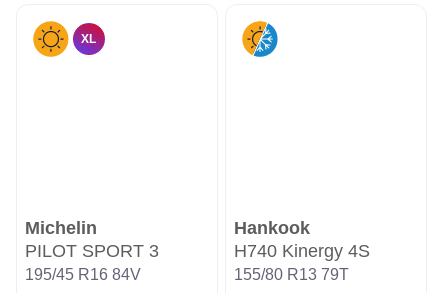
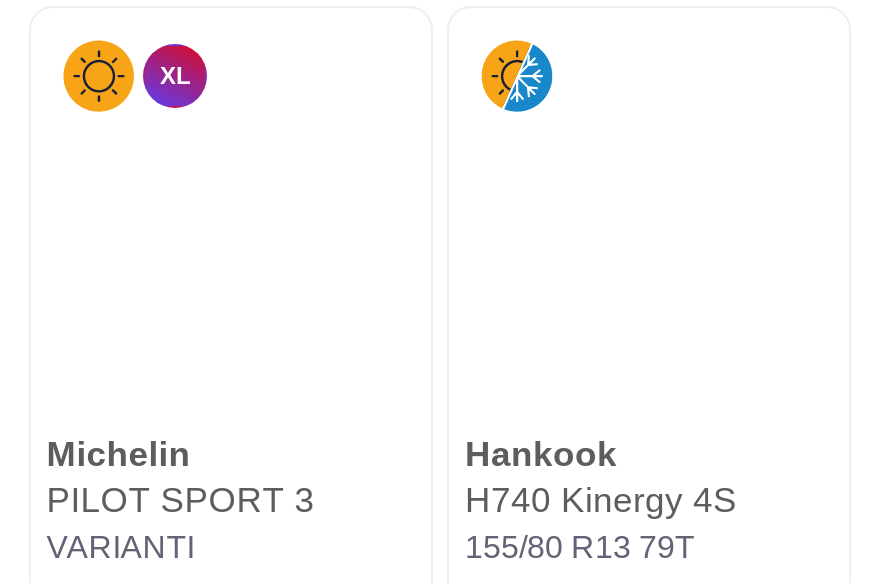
[25,266,141,283] 195/45 R16 84V -> [47,530,195,564] VARIANTI

